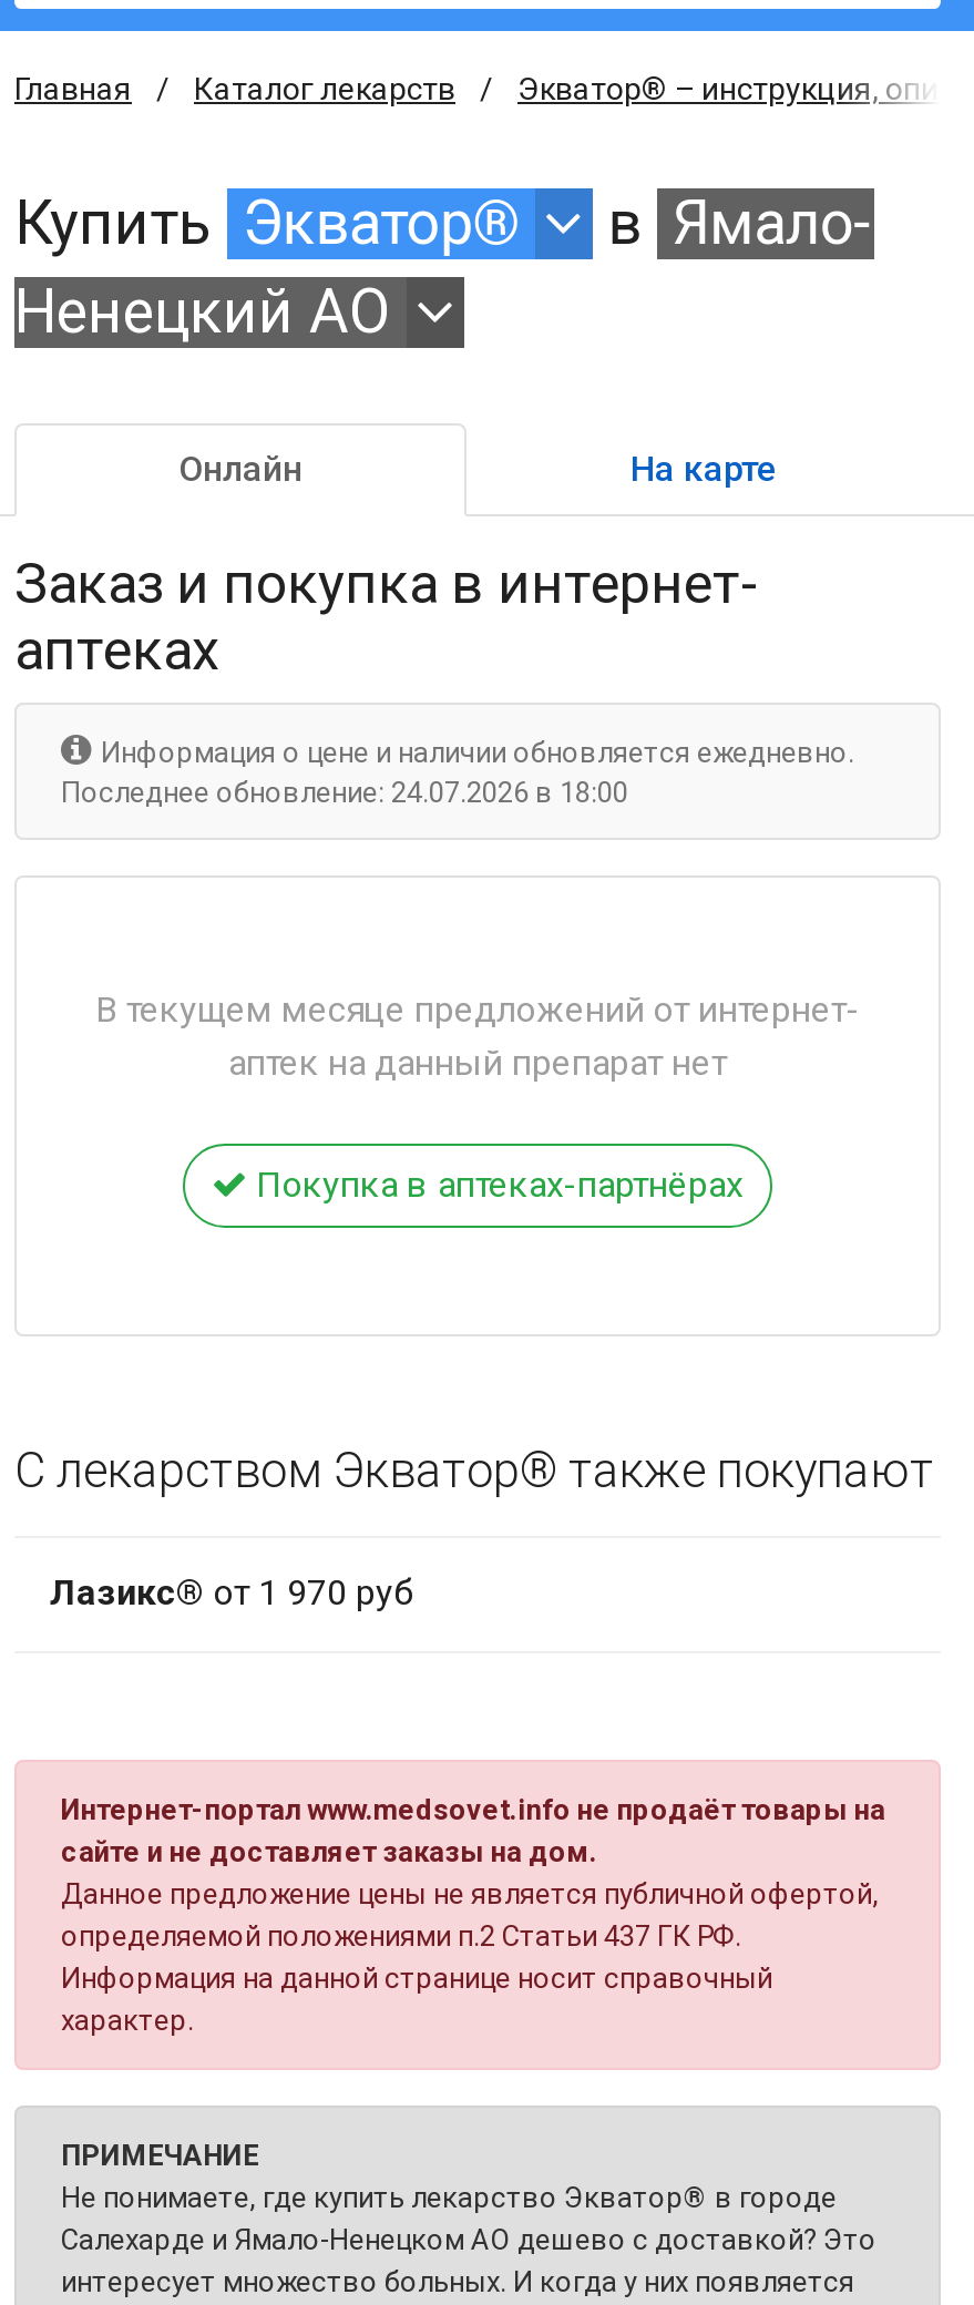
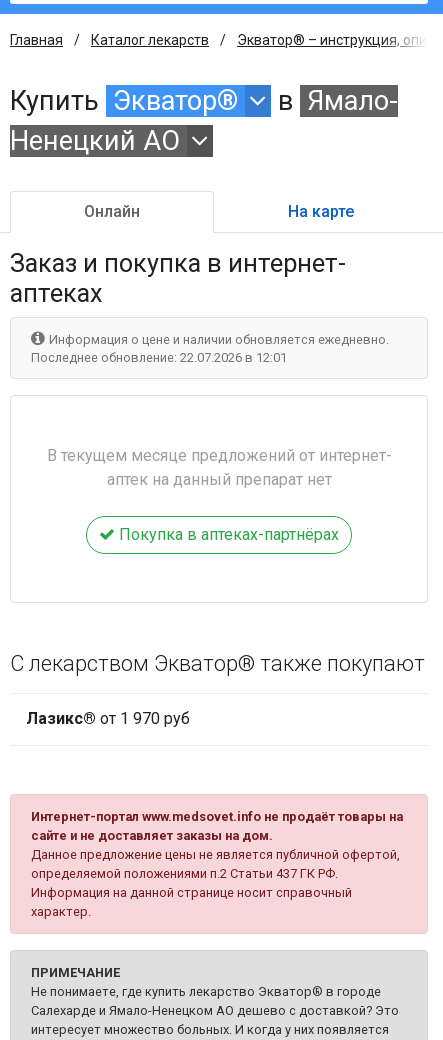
[61,775,628,809] Последнее обновление: 24.07.2026 в 18:00 -> [31,350,287,365] Последнее обновление: 22.07.2026 в 12:01

